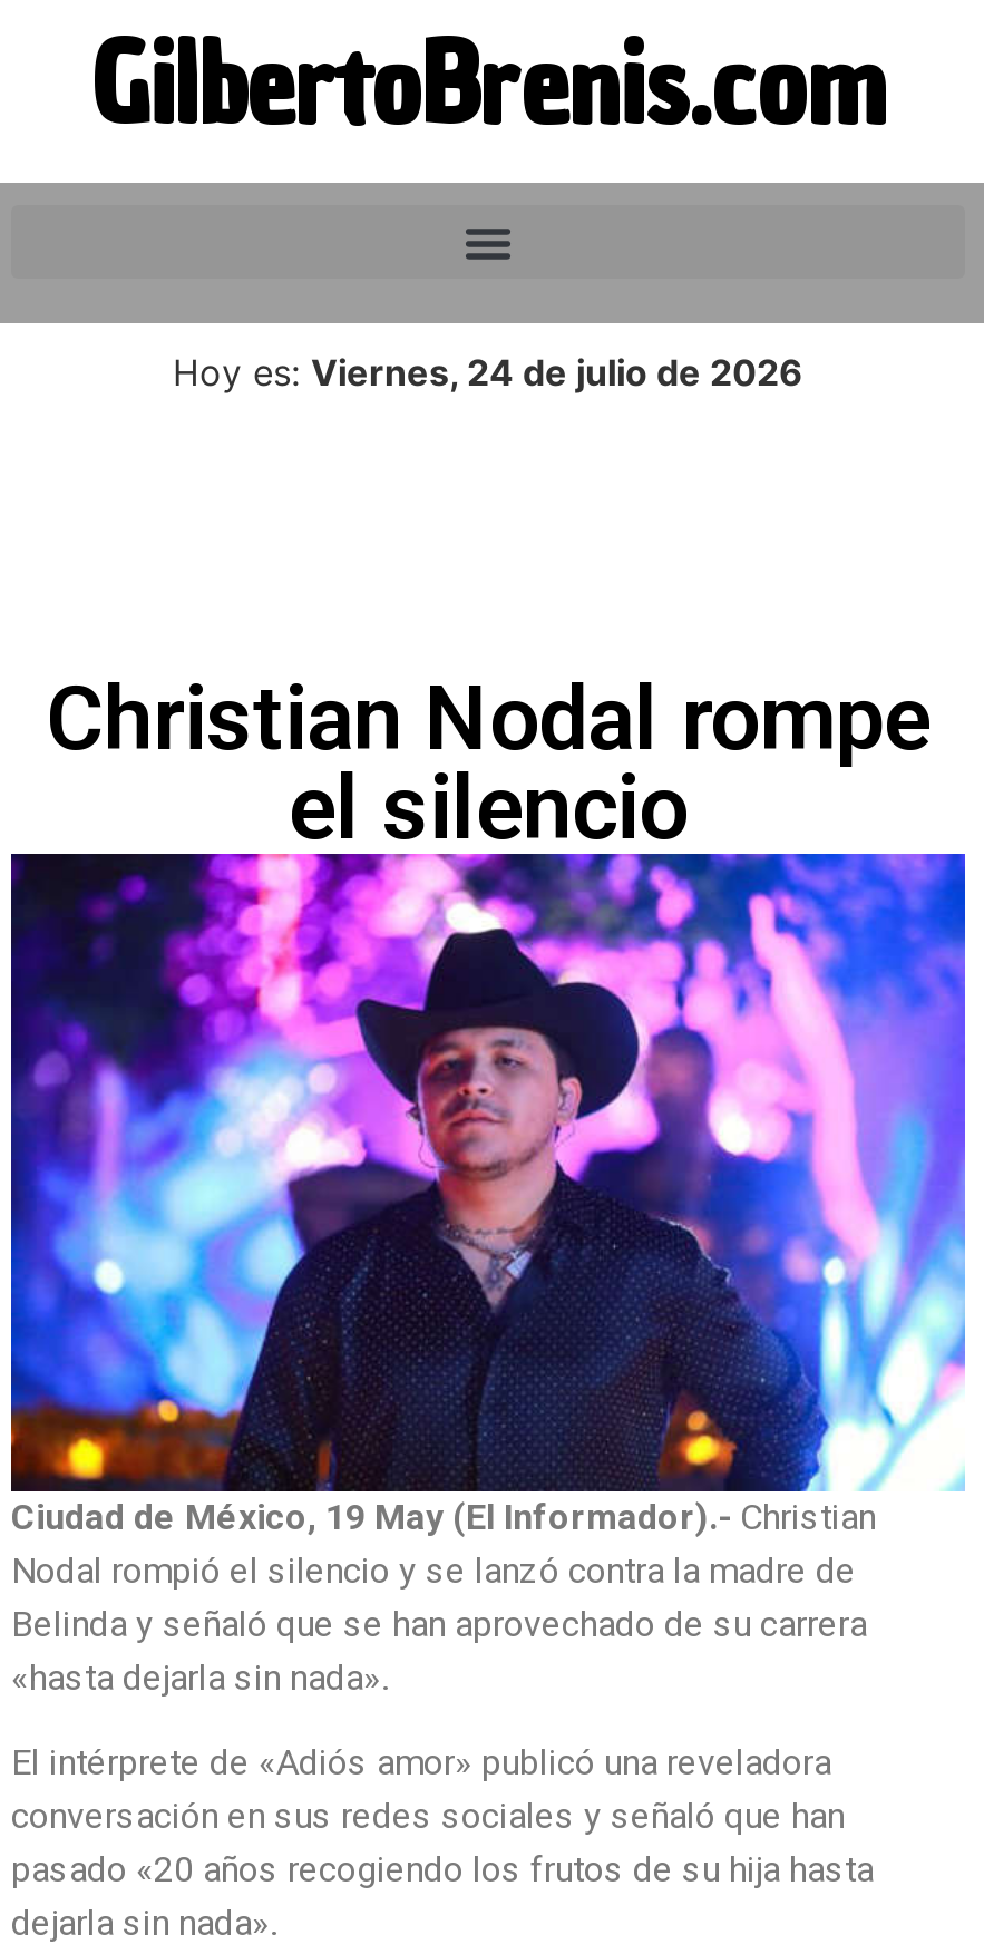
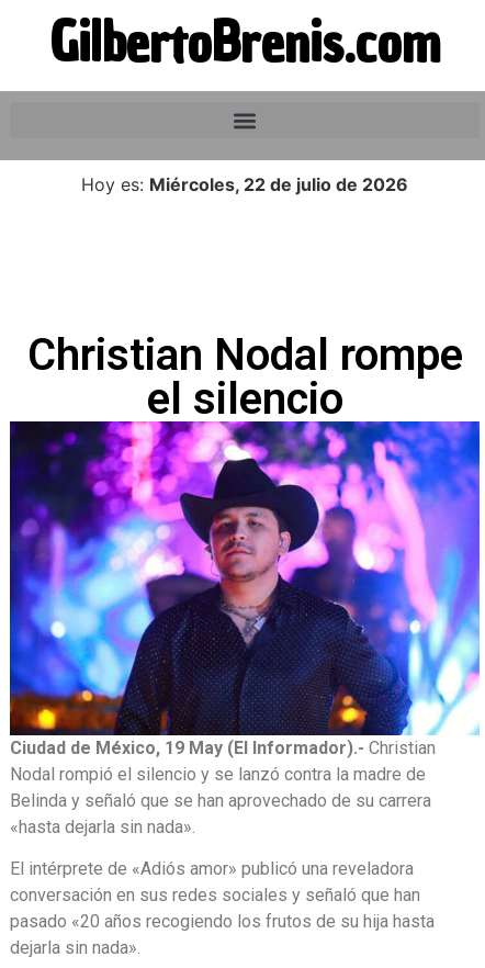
[173,350,803,395] Hoy es: Viernes, 24 de julio de 2026 -> [81,173,408,195] Hoy es: Miércoles, 22 de julio de 2026

